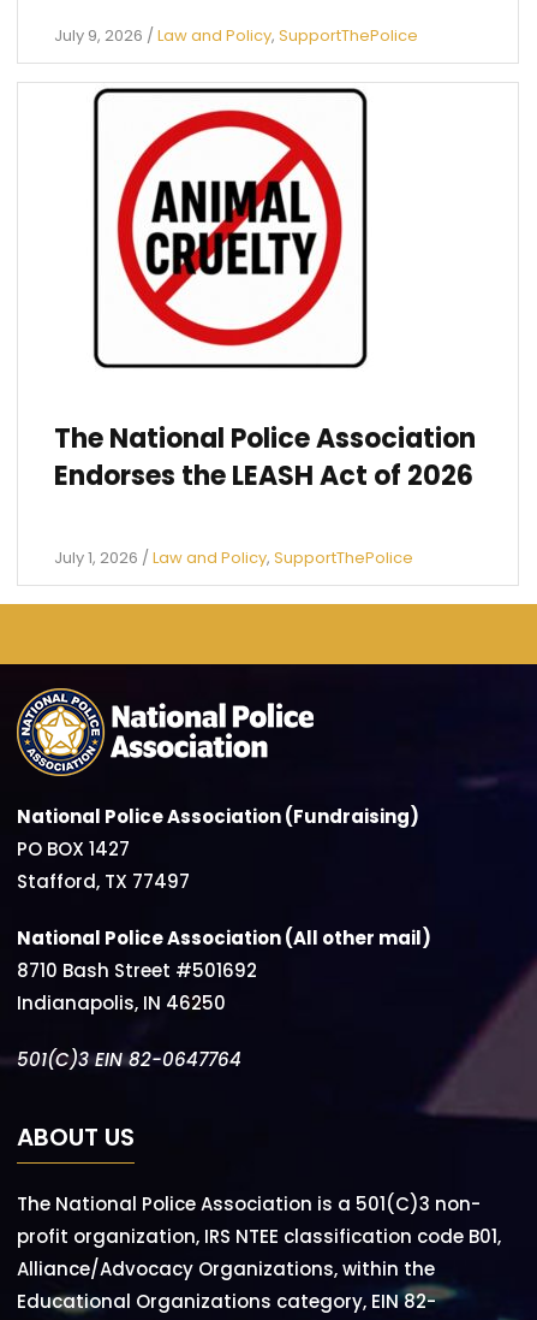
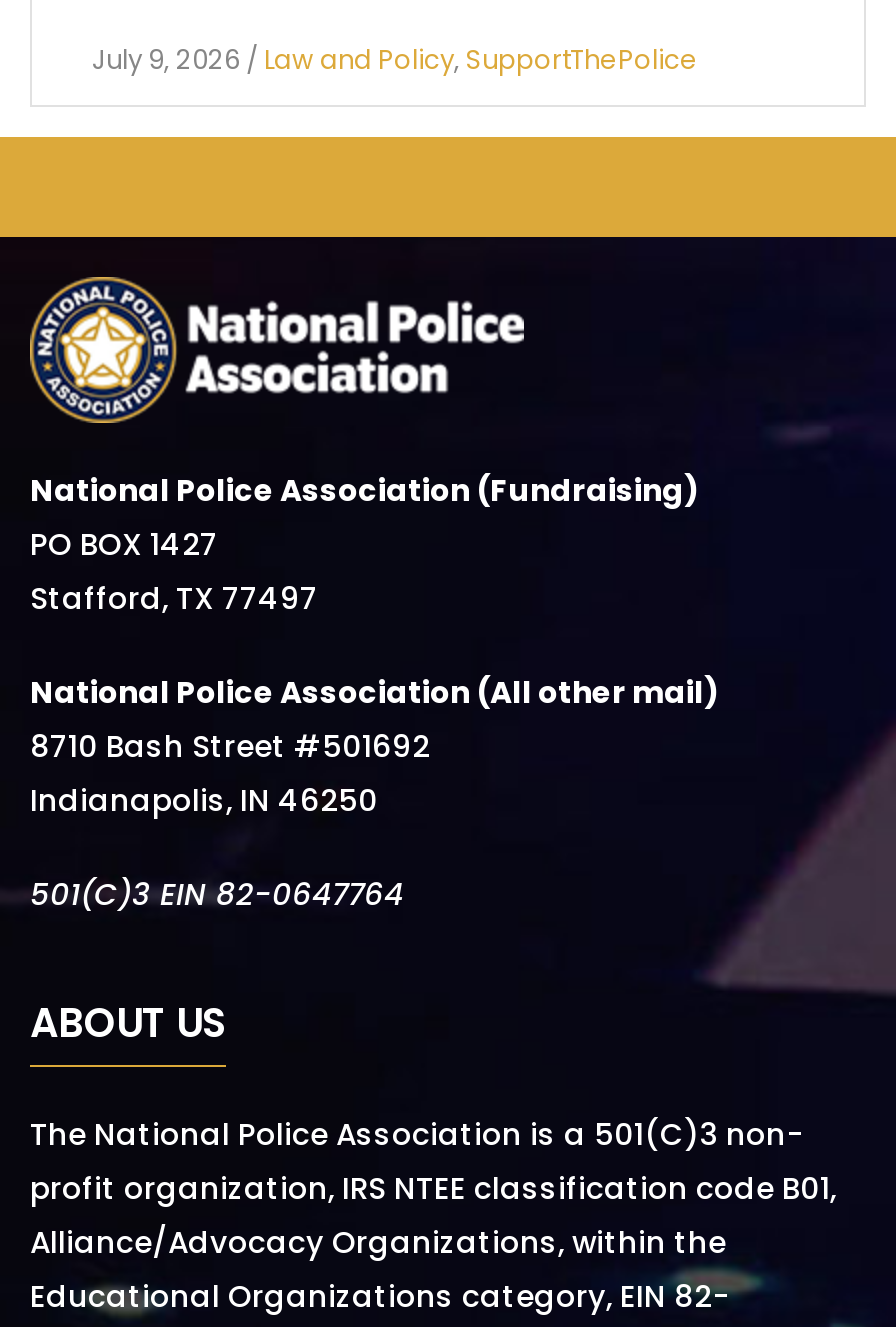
[93,87,369,369] [image] -> none
[54,420,476,569] The National Police Association | Endorses the LEASH Act of 2026 | July 1, 2026 / Law and Policy, SupportThePolice -> none

